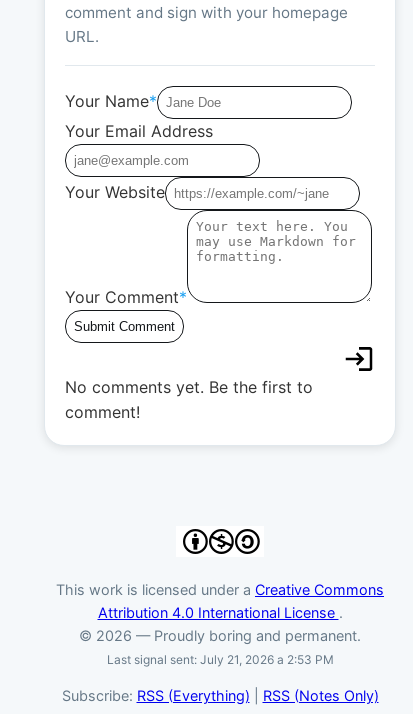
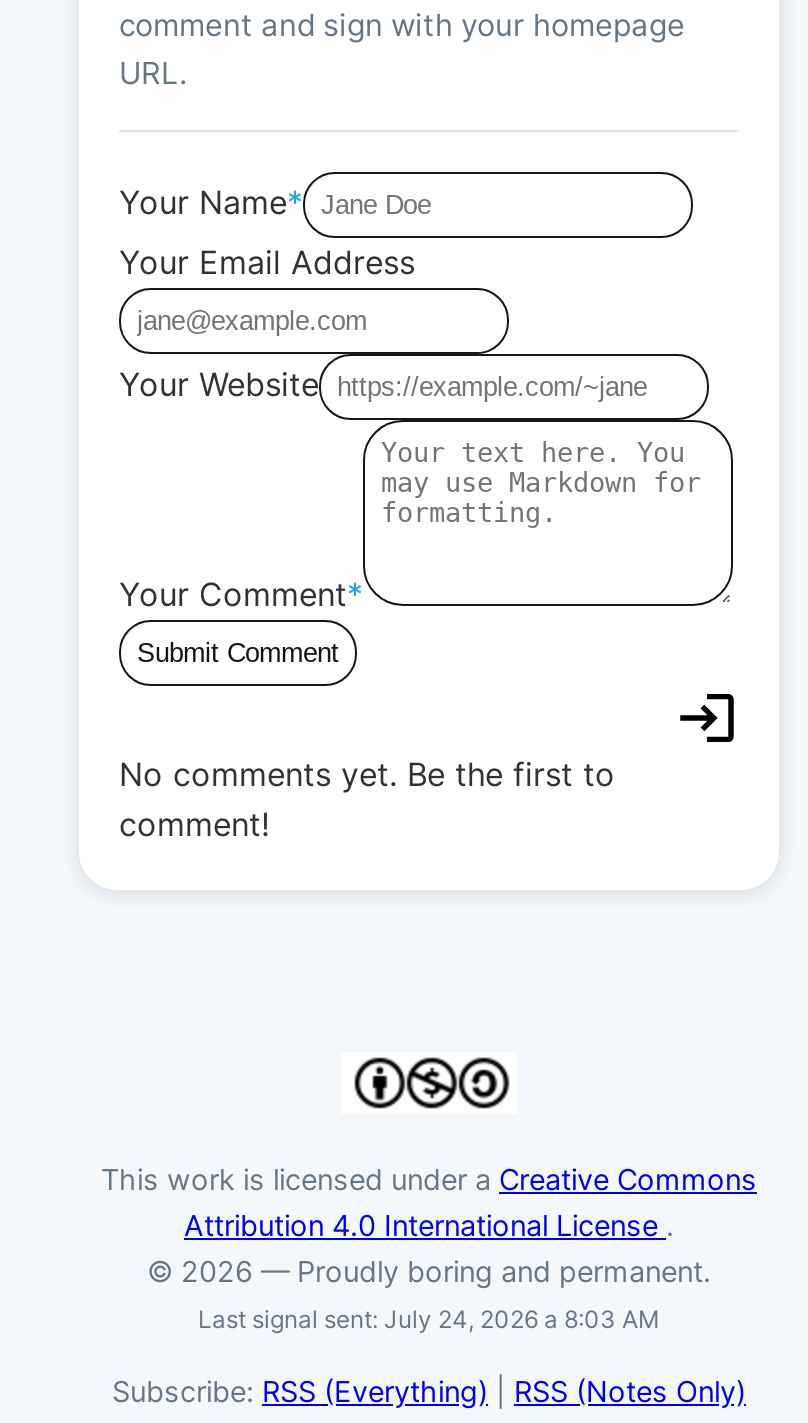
[106,652,333,667] Last signal sent: July 21, 2026 a 2:53 PM -> [198,1303,660,1333] Last signal sent: July 24, 2026 a 8:03 AM

